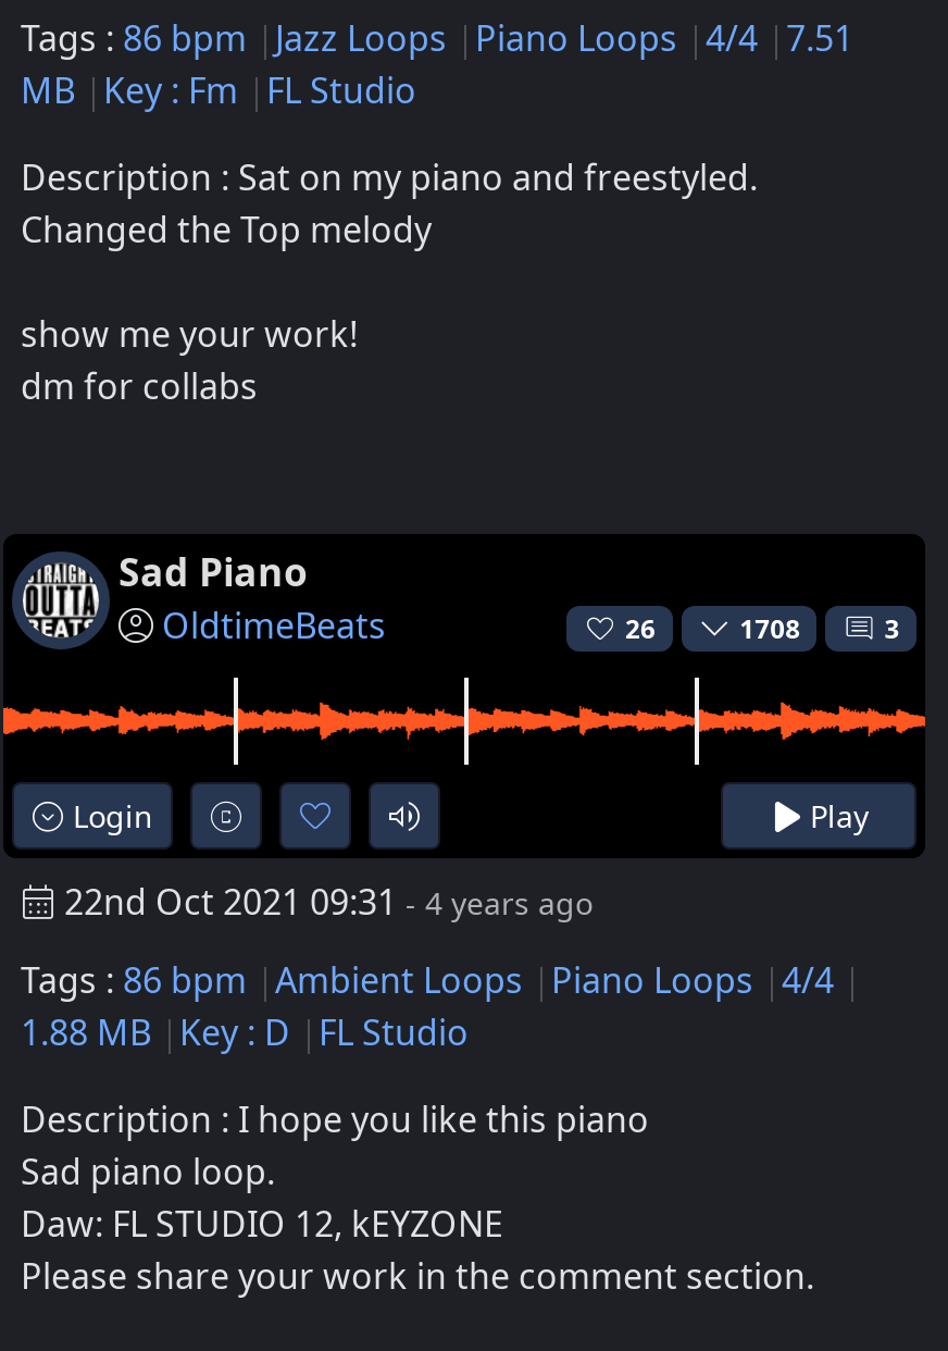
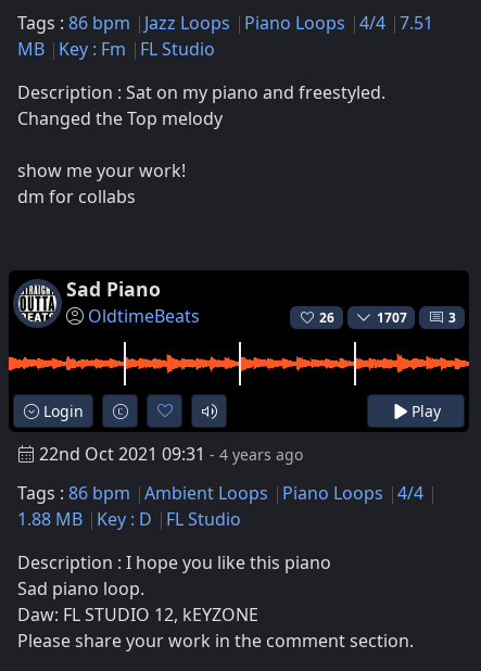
[739,610,800,647] 1708 -> [376,308,407,327] 1707

